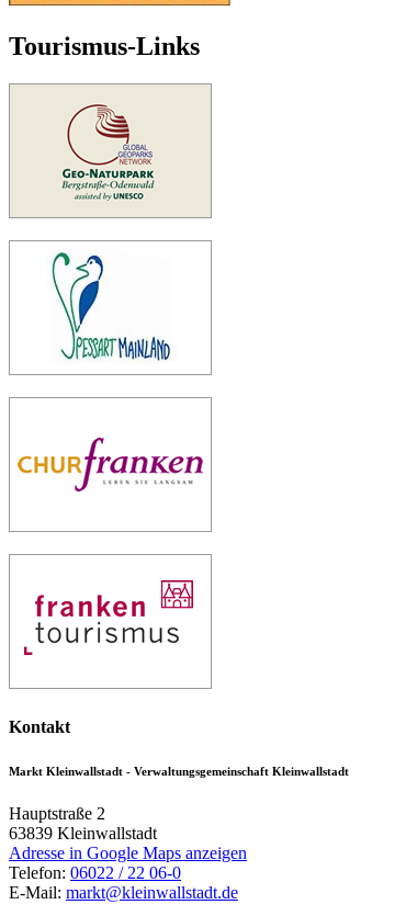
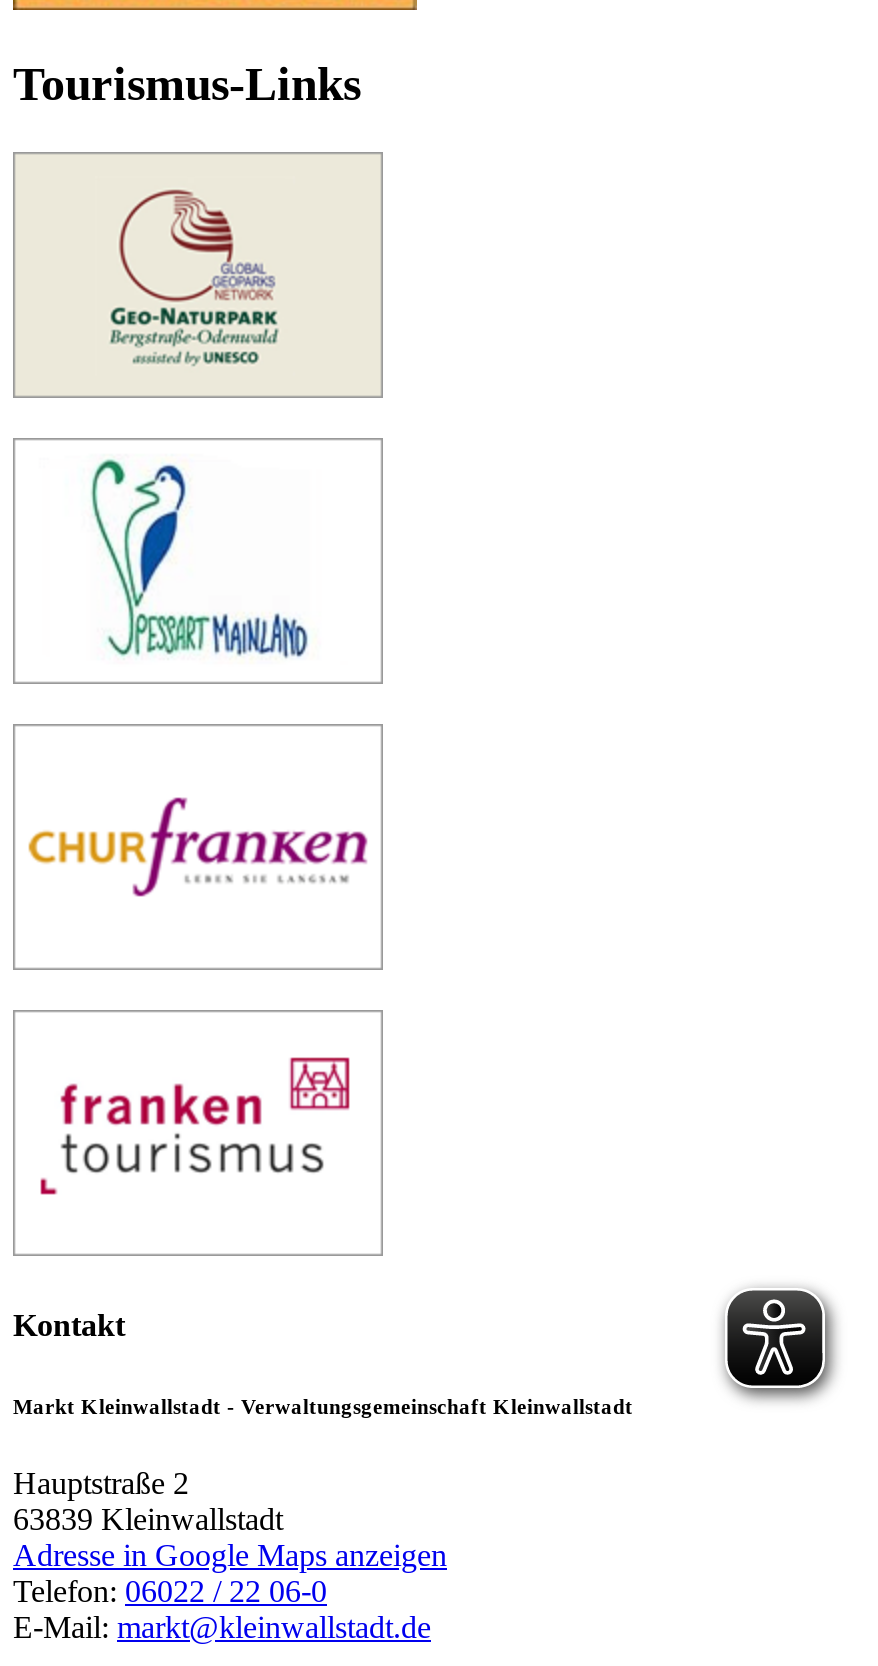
none -> [721,1286,837,1402] [image]

